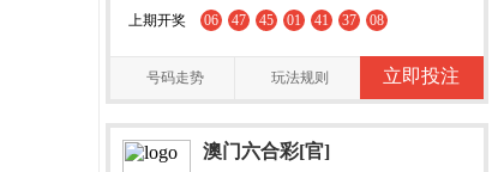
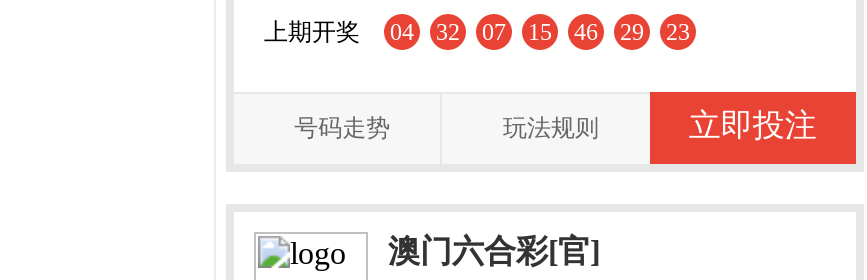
[204,12,218,28] 06 -> [390,17,414,45] 04
[232,12,246,28] 47 -> [436,17,460,45] 32
[259,12,274,28] 45 -> [482,17,506,45] 07
[287,12,301,28] 01 -> [528,17,552,45] 15
[314,12,329,28] 41 -> [574,17,598,45] 46
[342,12,356,28] 37 -> [620,17,644,45] 29
[370,12,384,28] 08 -> [666,17,690,45] 23

